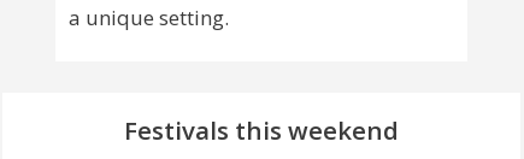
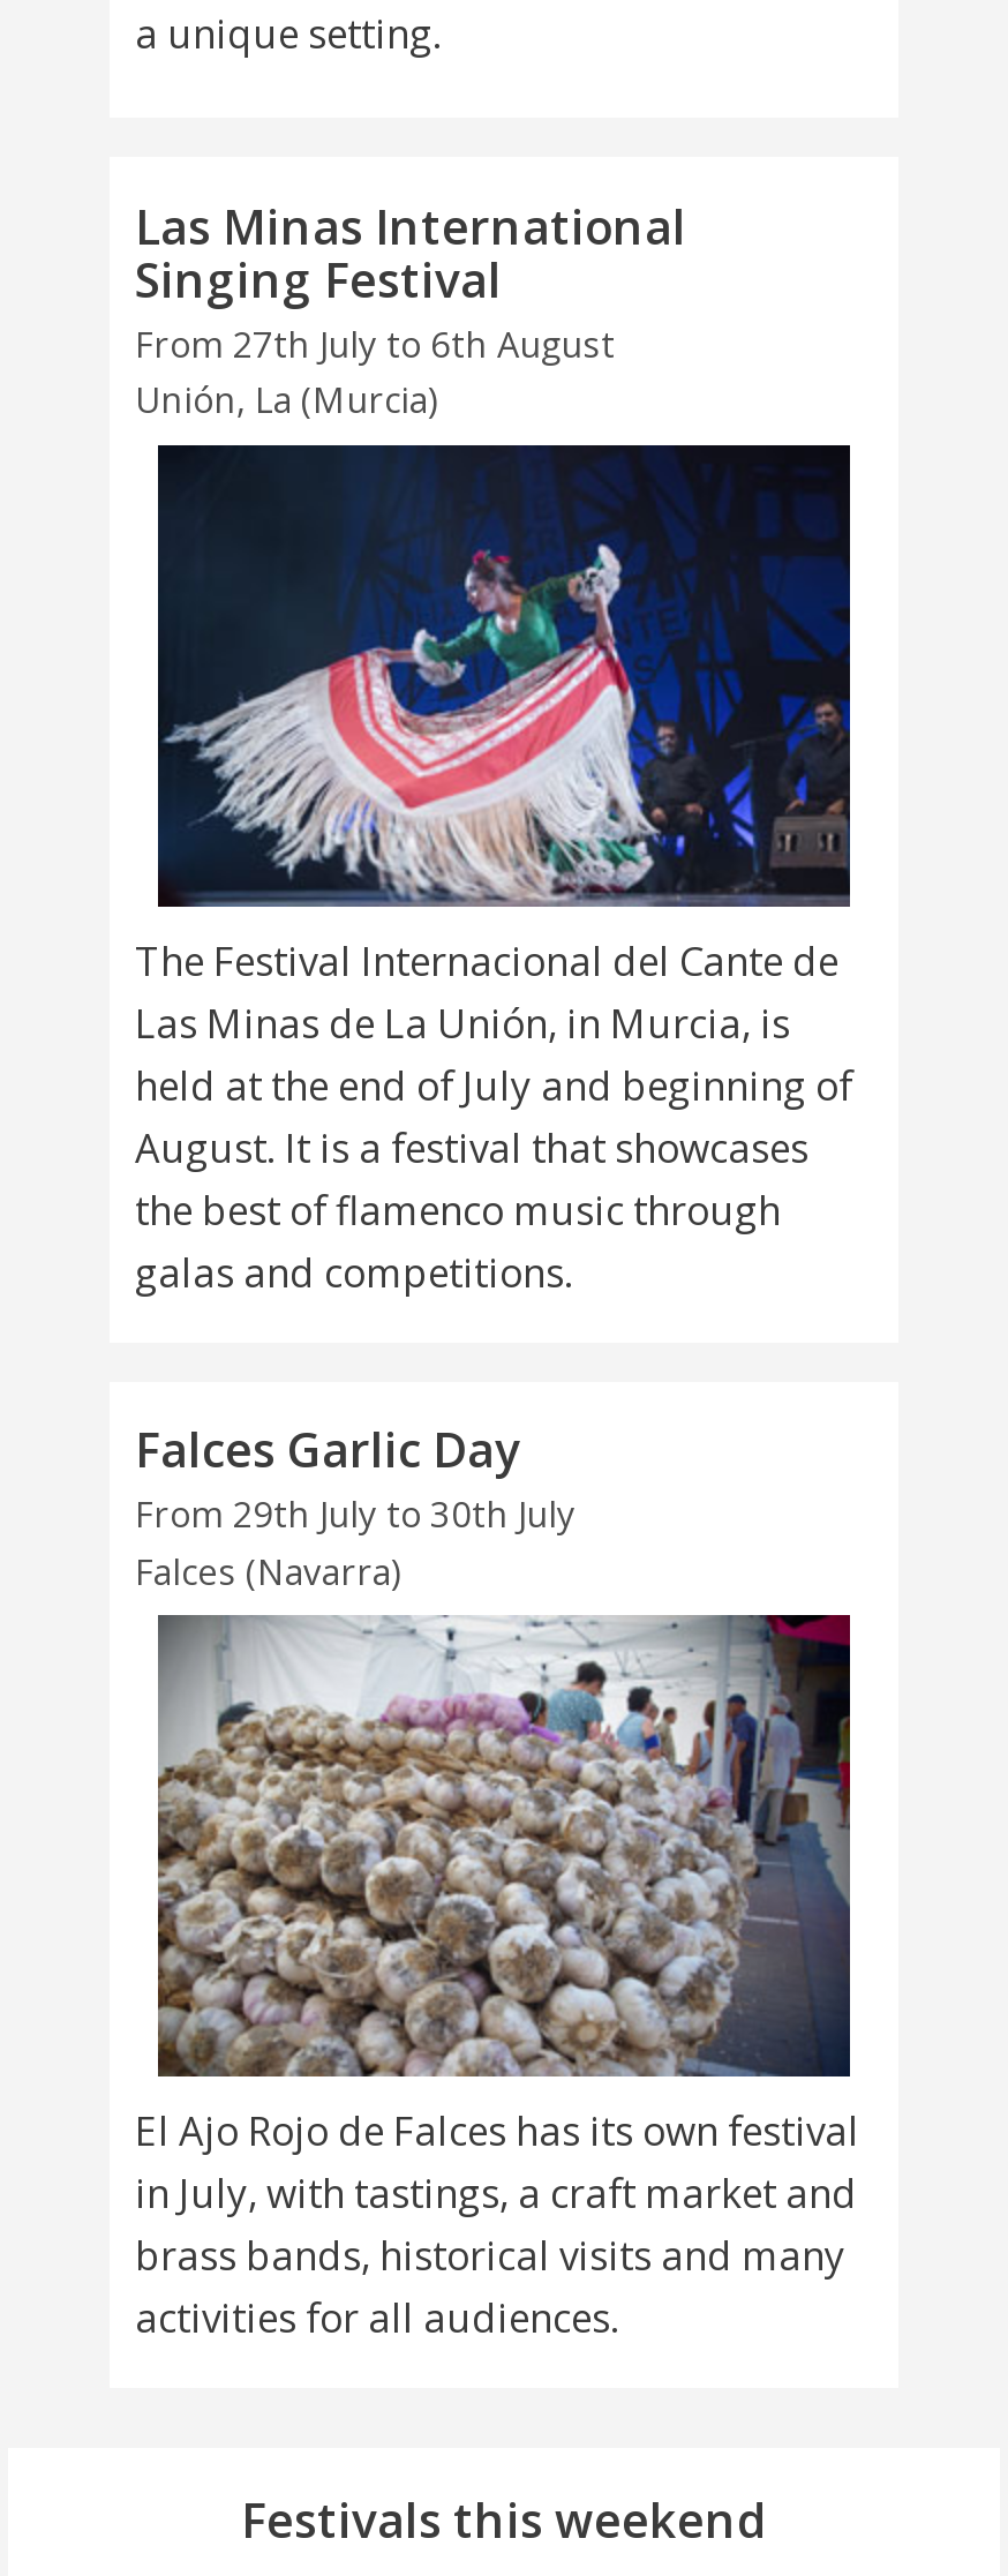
none -> [135,194,686,423] Las Minas International | Singing Festival | From 27th July to 6th August | Unión, La (Murcia)
none -> [135,443,852,1593] [image] | The Festival Internacional del Cante de | Las Minas de La Unión, in Murcia, is | held at the end of July and beginning of | August. It is a festival that showcases | the best of flamenco music through | galas and competitions. | Falces Garlic Day | From 29th July to 30th July | Falces (Navarra)
none -> [135,1613,859,2344] [image] | El Ajo Rojo de Falces has its own festival | in July, with tastings, a craft market and | brass bands, historical visits and many | activities for all audiences.

